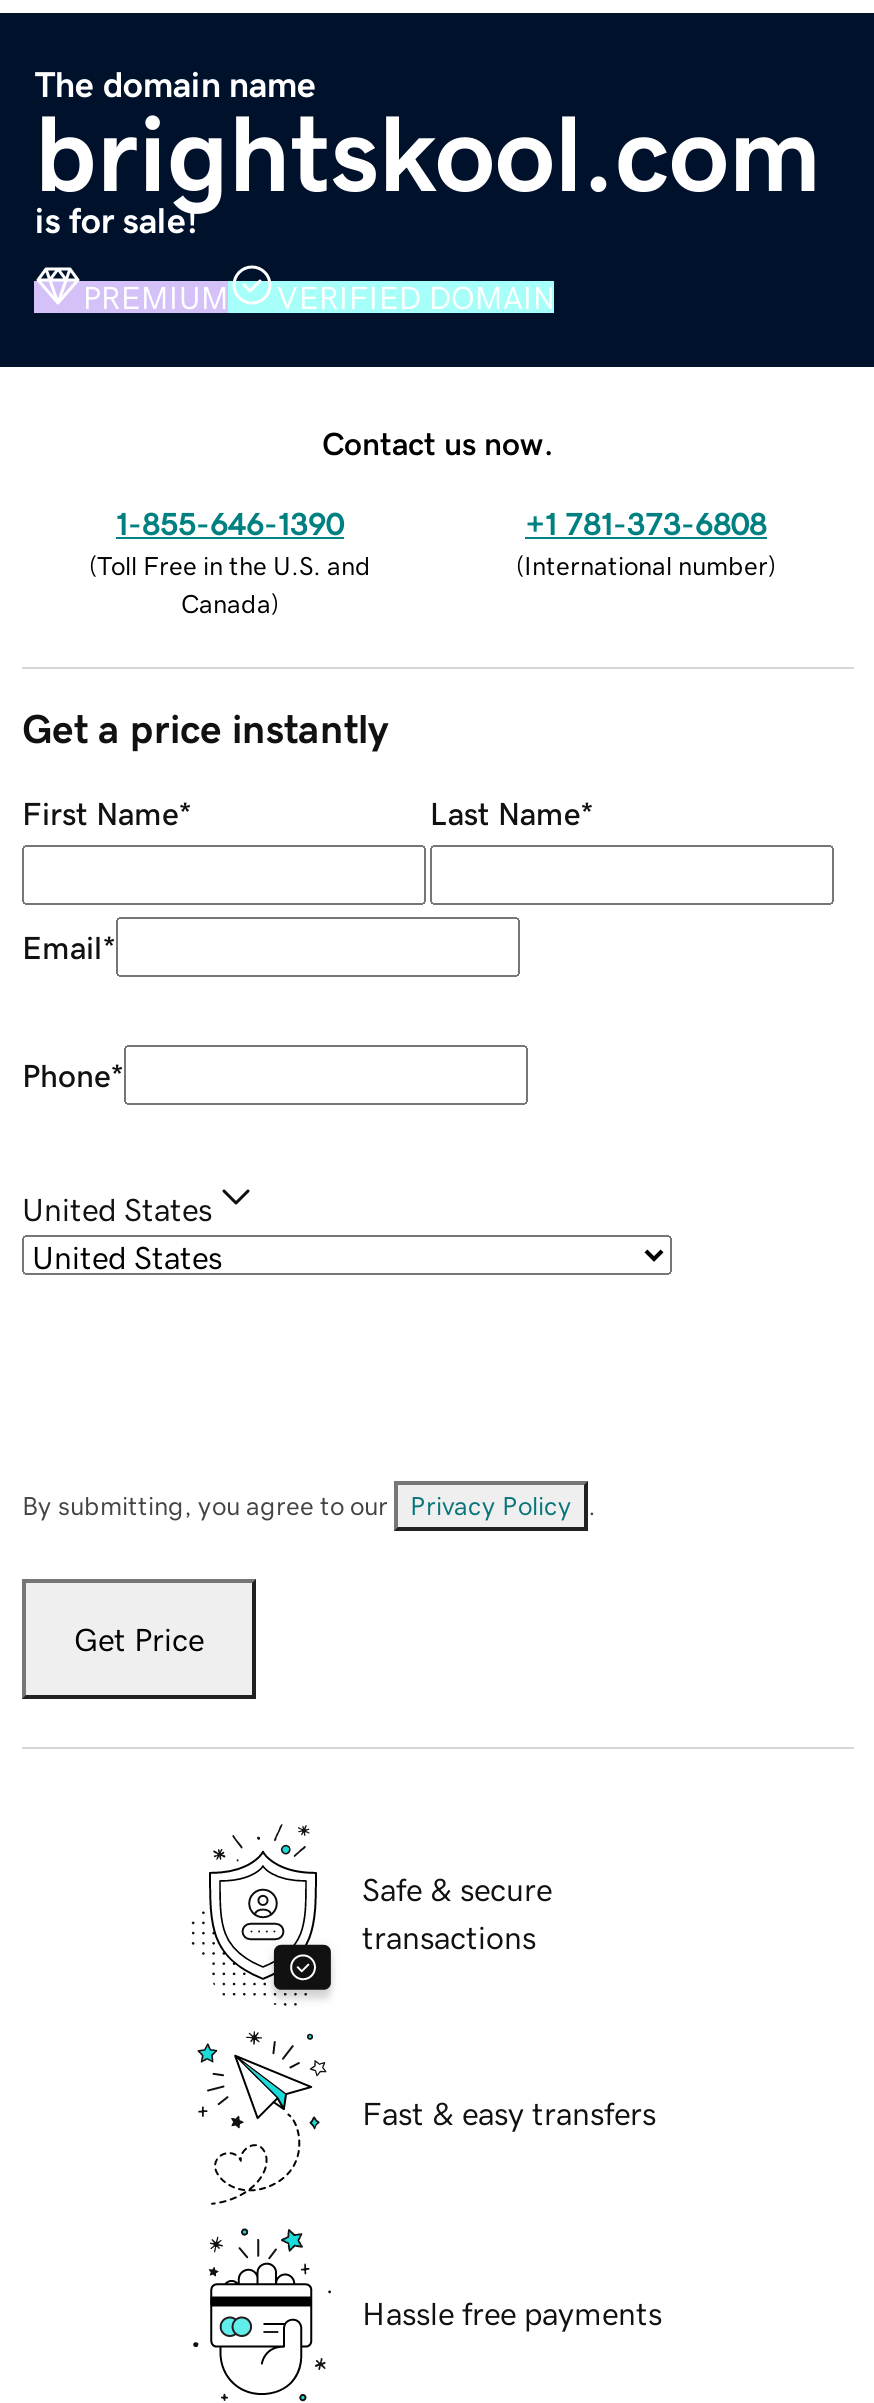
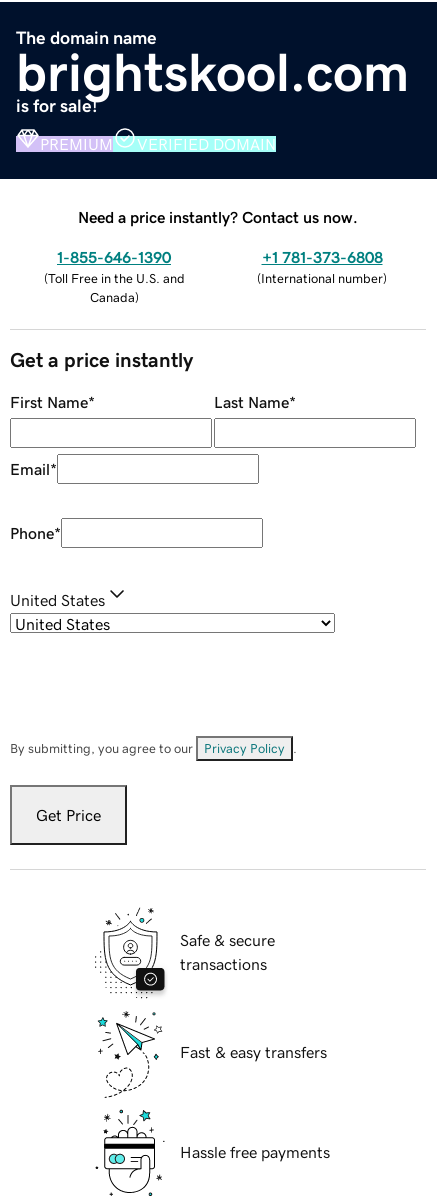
[322,426,554,458] Contact us now. -> [78,209,358,225] Need a price instantly? Contact us now.

